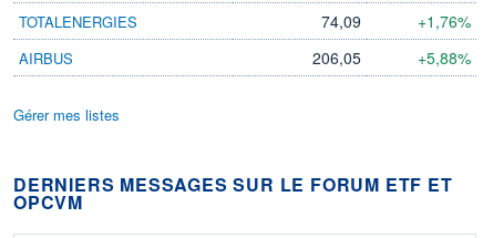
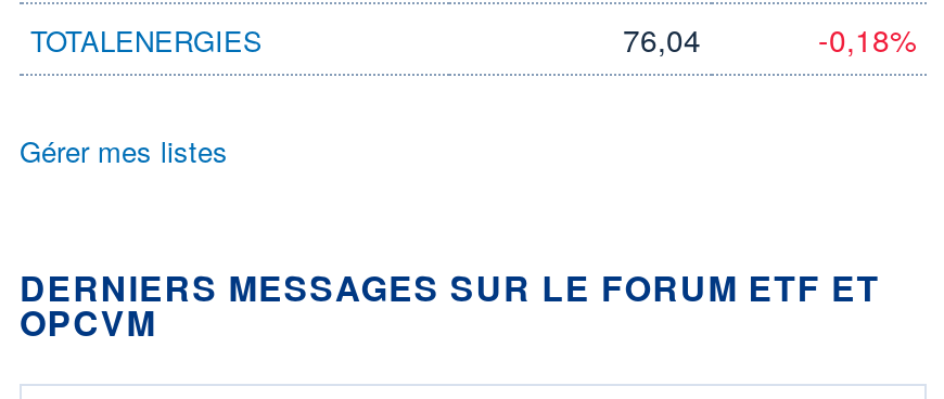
[19,10,471,69] 74,09 | +1,76% | AIRBUS | 206,05 | +5,88% -> [623,17,916,61] 76,04 | -0,18%

